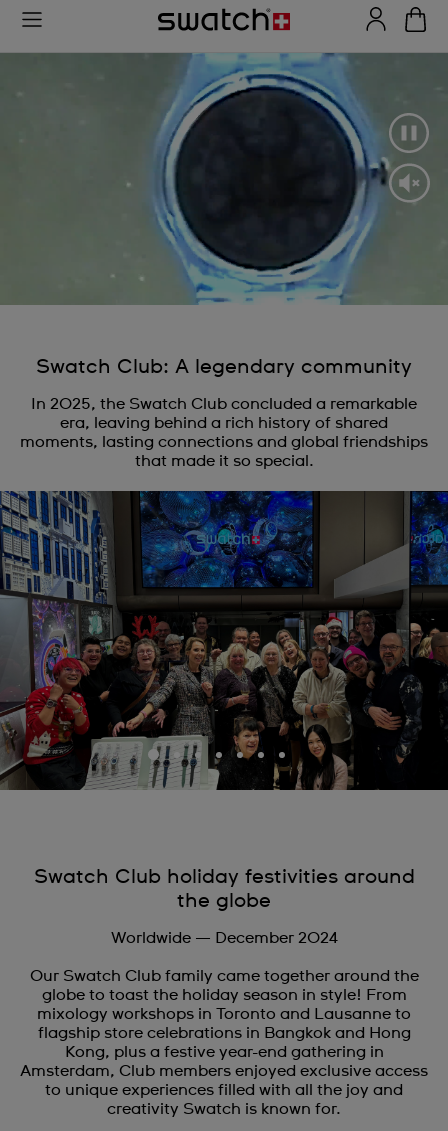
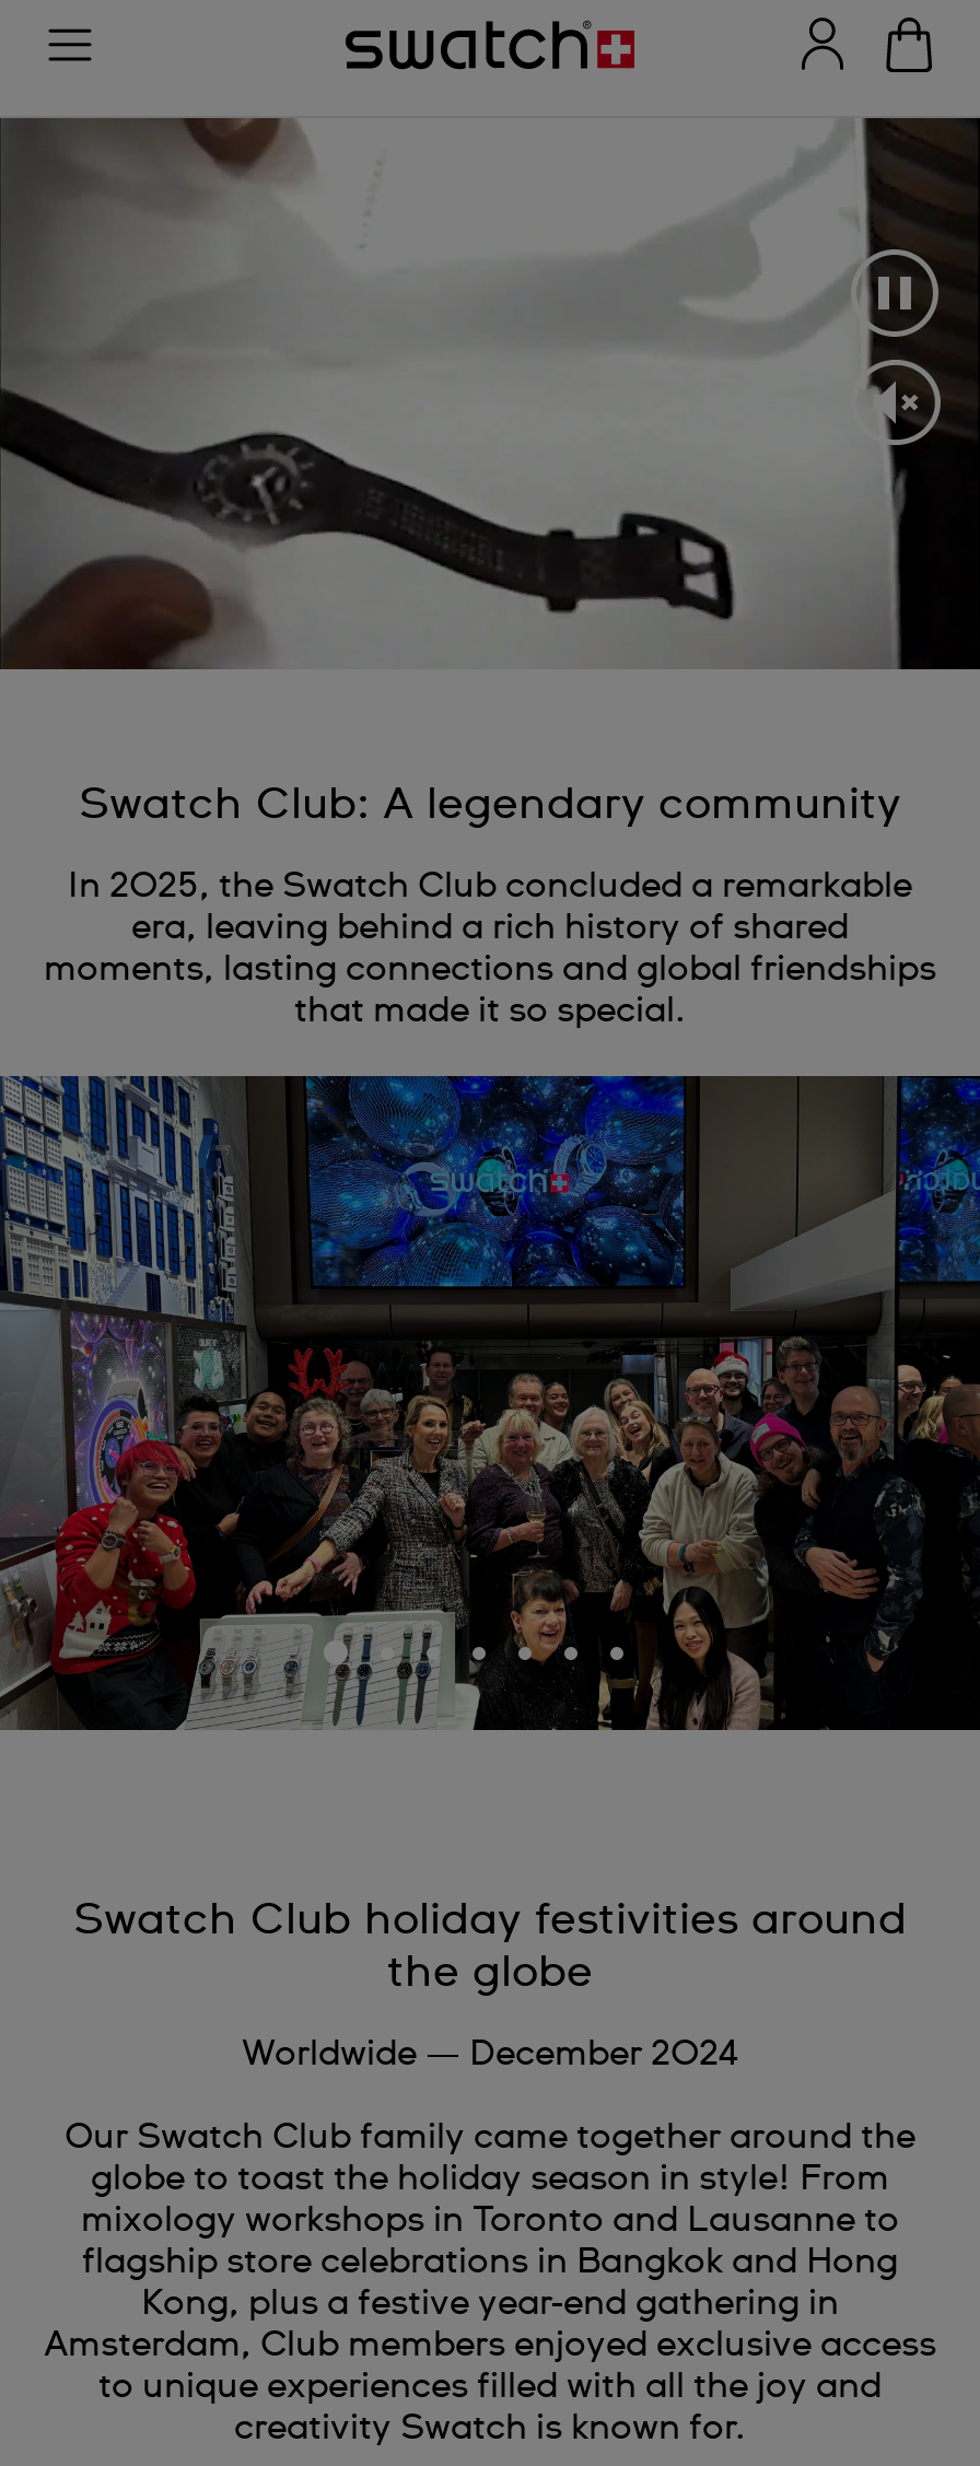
[3,52,445,305] [image] -> [7,118,973,671] [image]

